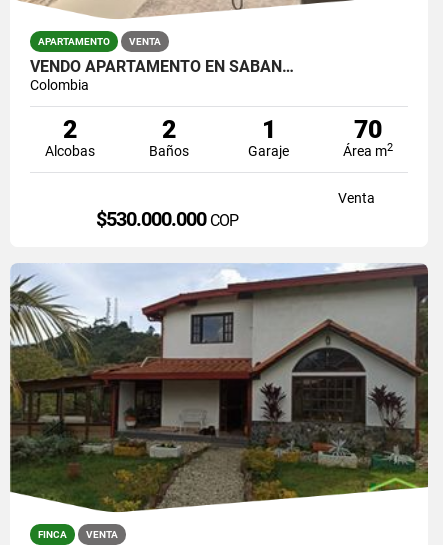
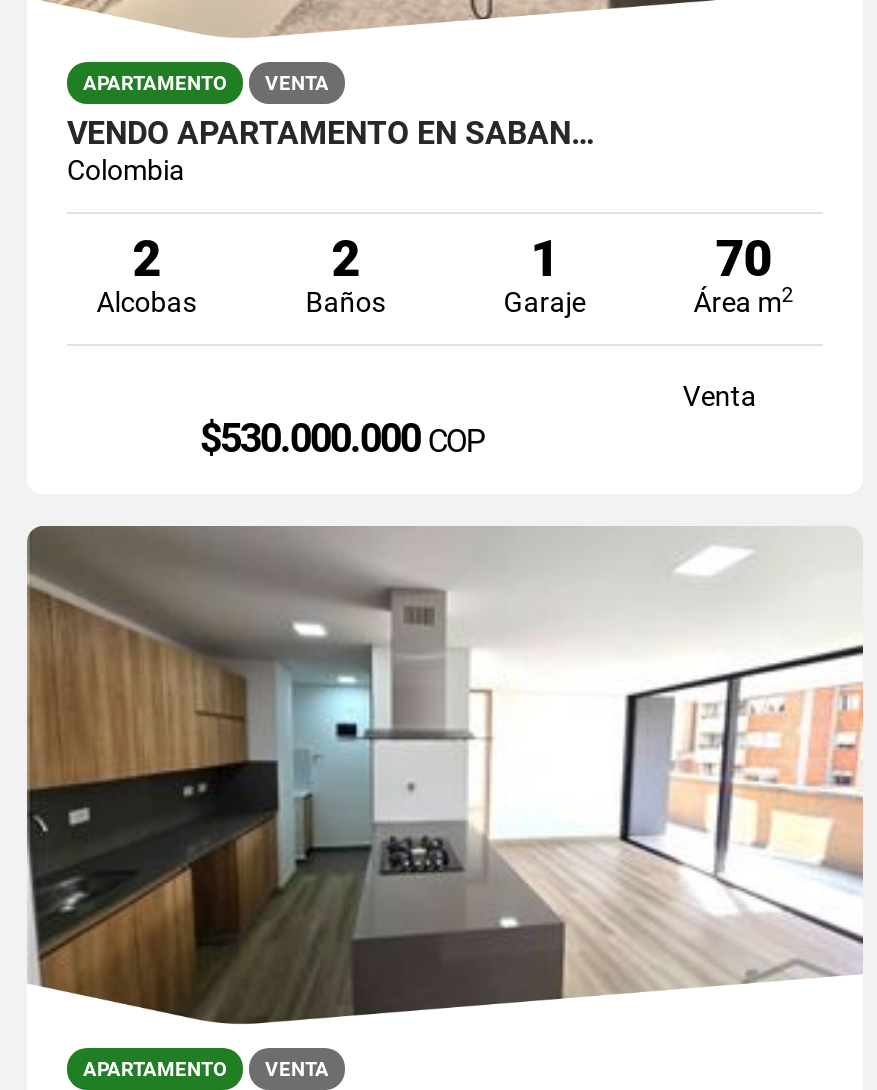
[9,263,429,540] [image] | FINCA -> [25,524,863,1080] [image] | APARTAMENTO

